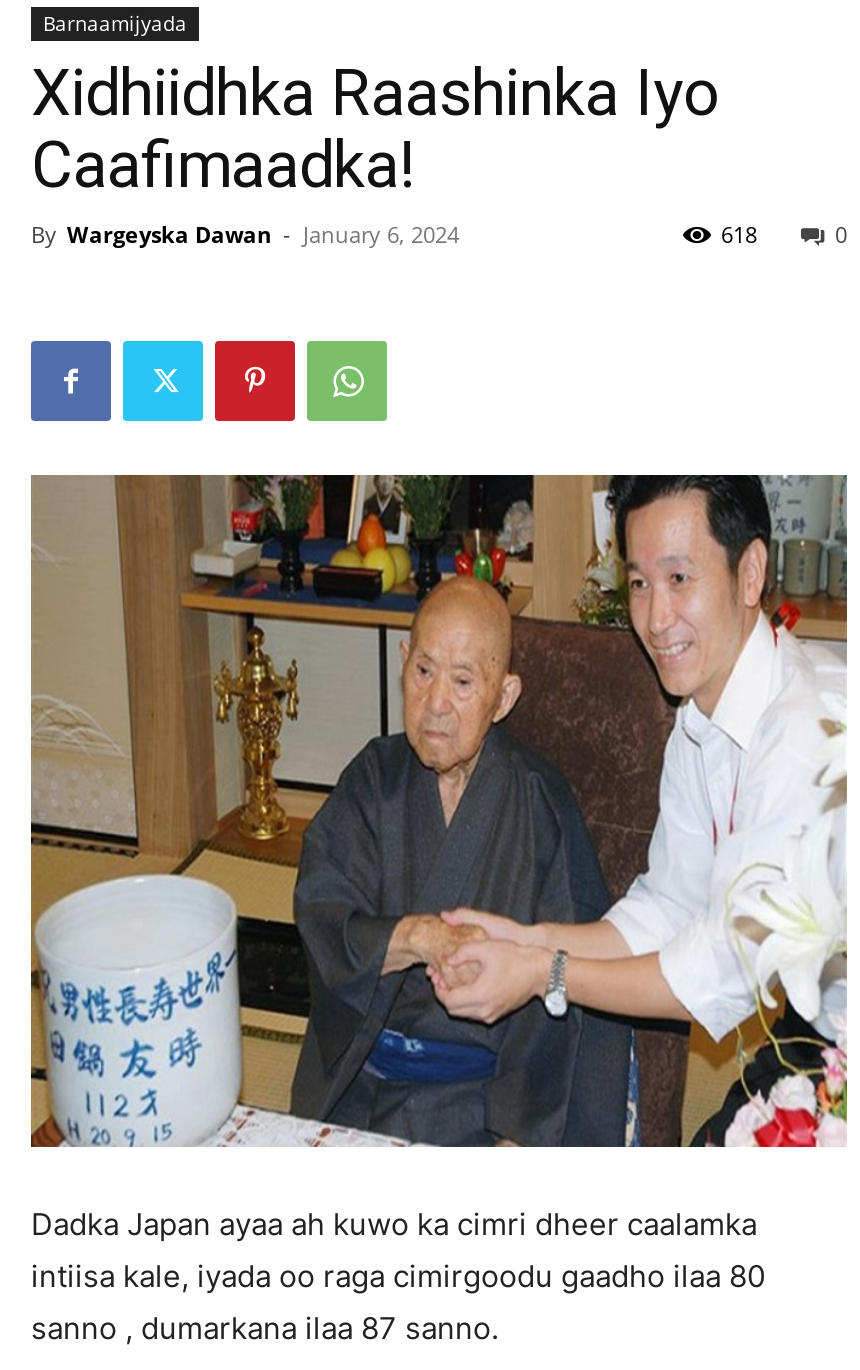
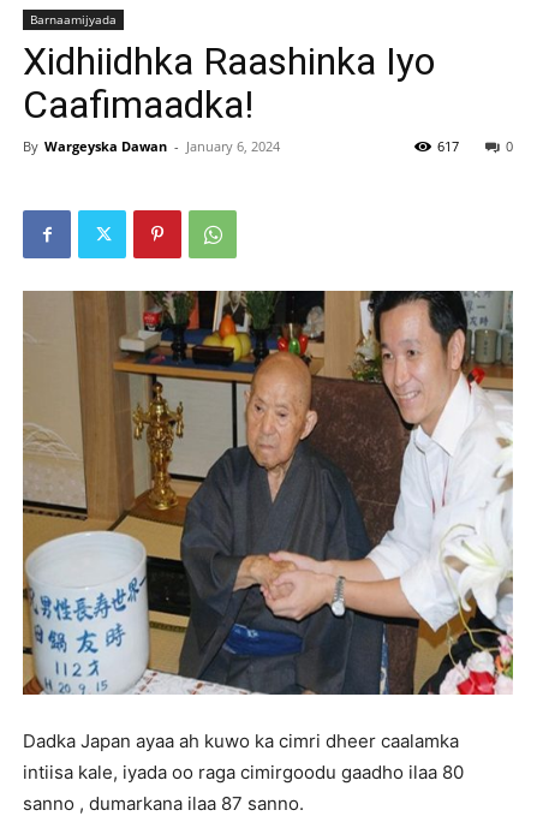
[721,219,757,249] 618 -> [437,137,459,155] 617

